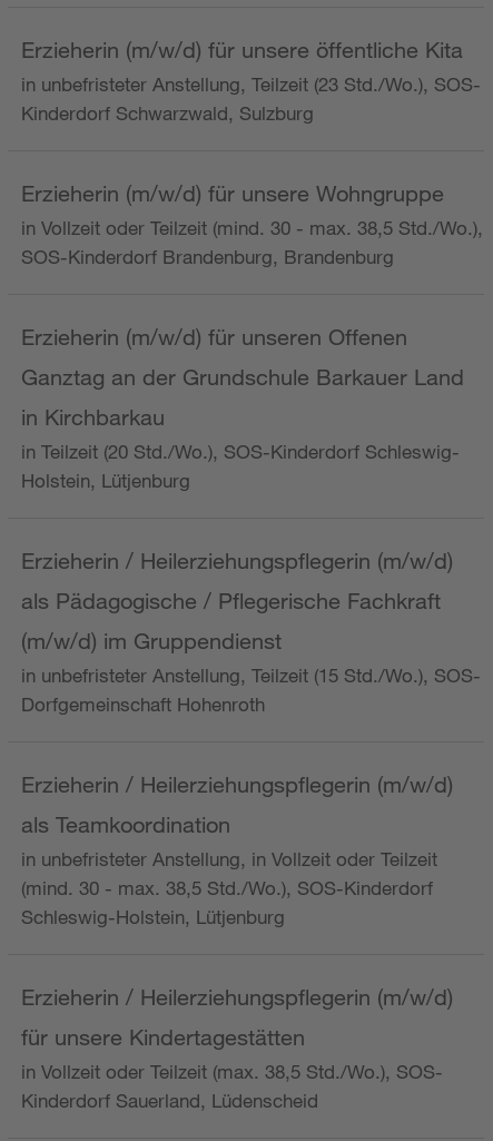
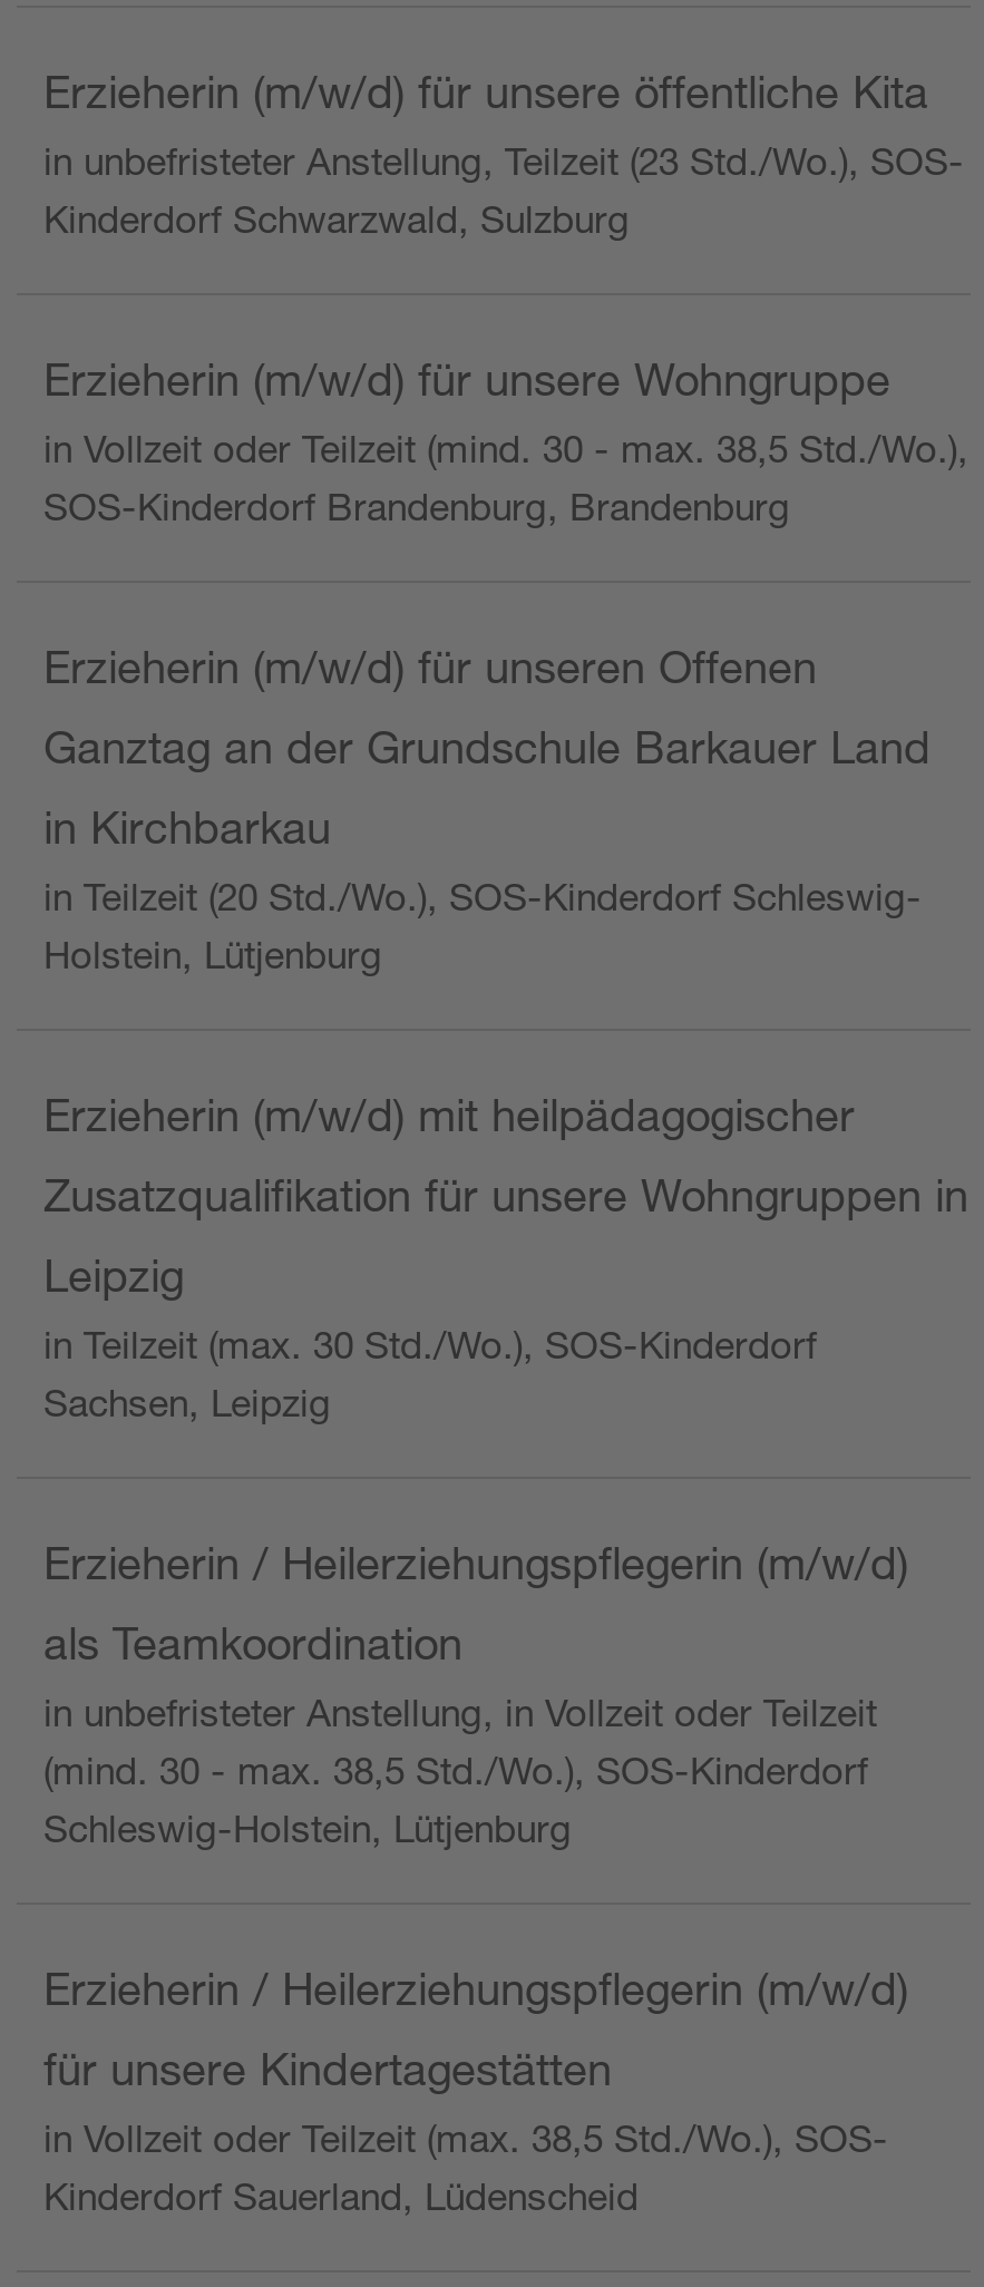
[21,548,453,573] Erzieherin / Heilerziehungspflegerin (m/w/d) -> [43,1089,855,1140] Erzieherin (m/w/d) mit heilpädagogischer
[21,588,441,613] als Pädagogische / Pflegerische Fachkraft -> [43,1169,968,1221] Zusatzqualifikation für unsere Wohngruppen in
[21,628,481,716] (m/w/d) im Gruppendienst | in unbefristeter Anstellung, Teilzeit (15 Std./Wo.), SOS- | Dorfgemeinschaft Hohenroth -> [43,1250,817,1426] Leipzig | in Teilzeit (max. 30 Std./Wo.), SOS-Kinderdorf | Sachsen, Leipzig

